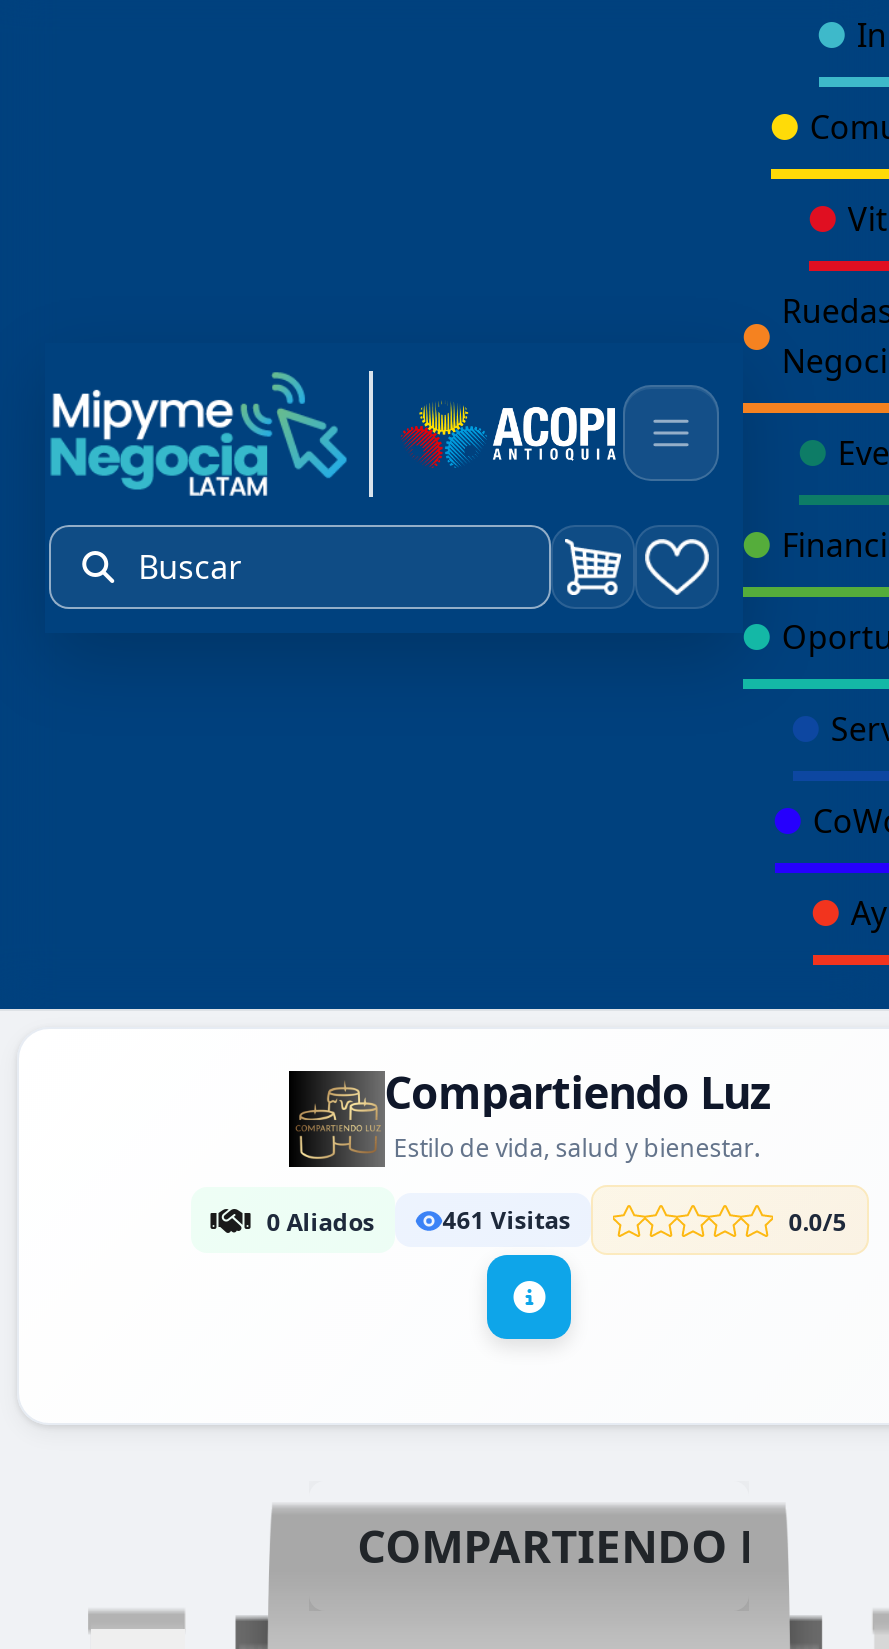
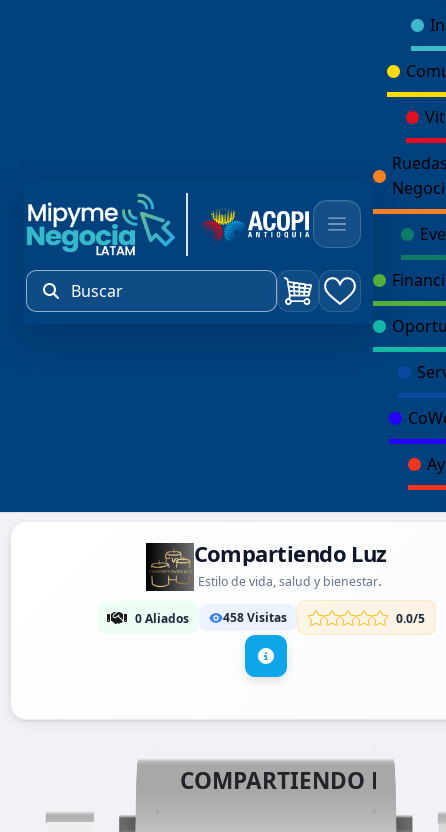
[266,1203,570,1239] 0 Aliados 461 Visitas -> [135,609,287,627] 0 Aliados 458 Visitas

